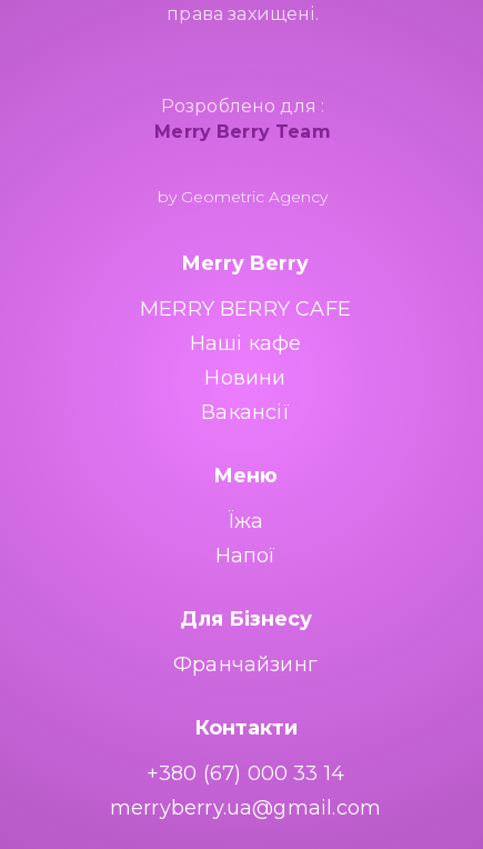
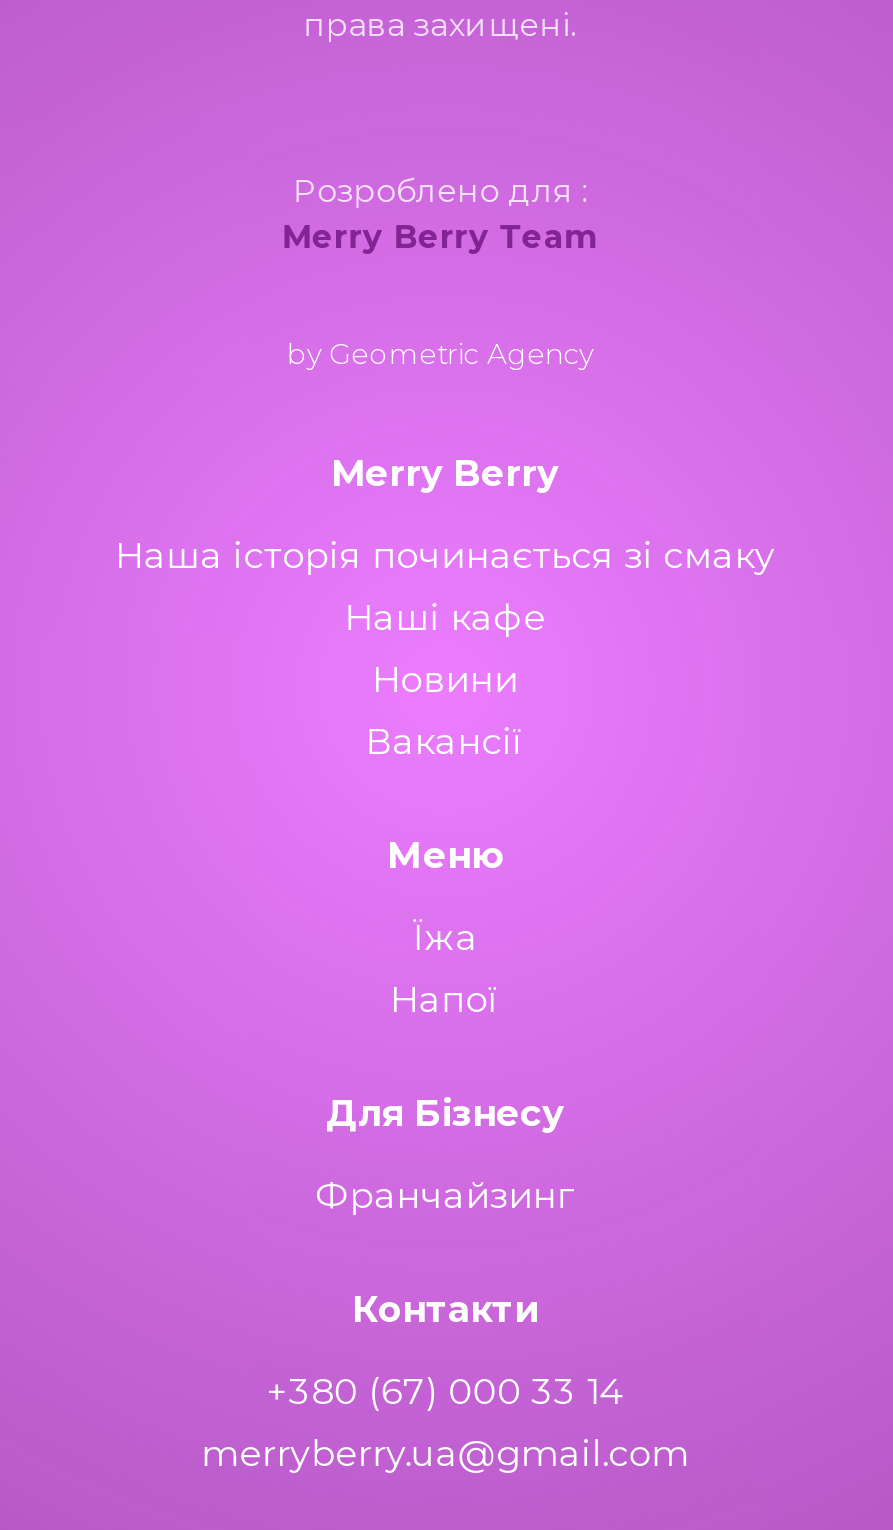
[140,297,351,321] MERRY BERRY CAFE -> [115,534,775,578] Наша історія починається зі смаку

